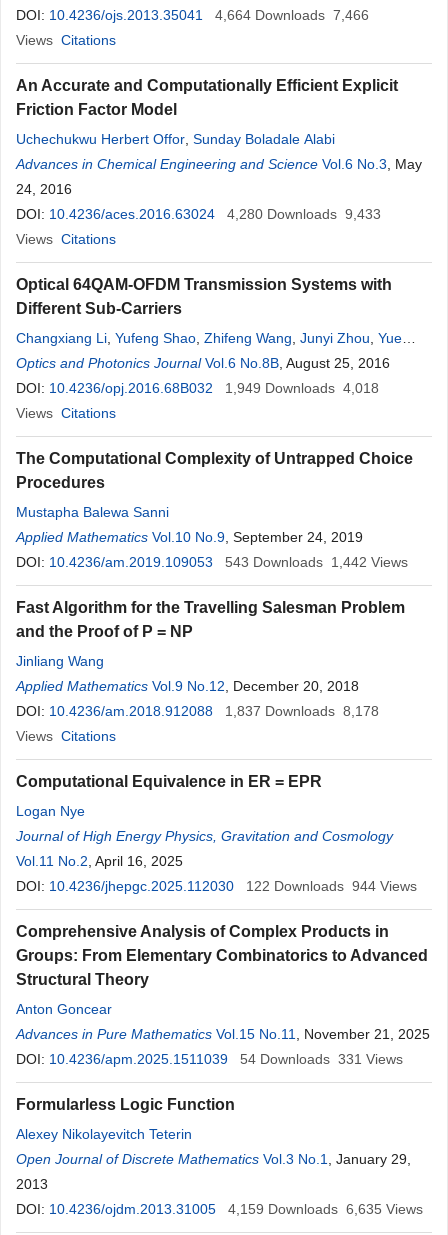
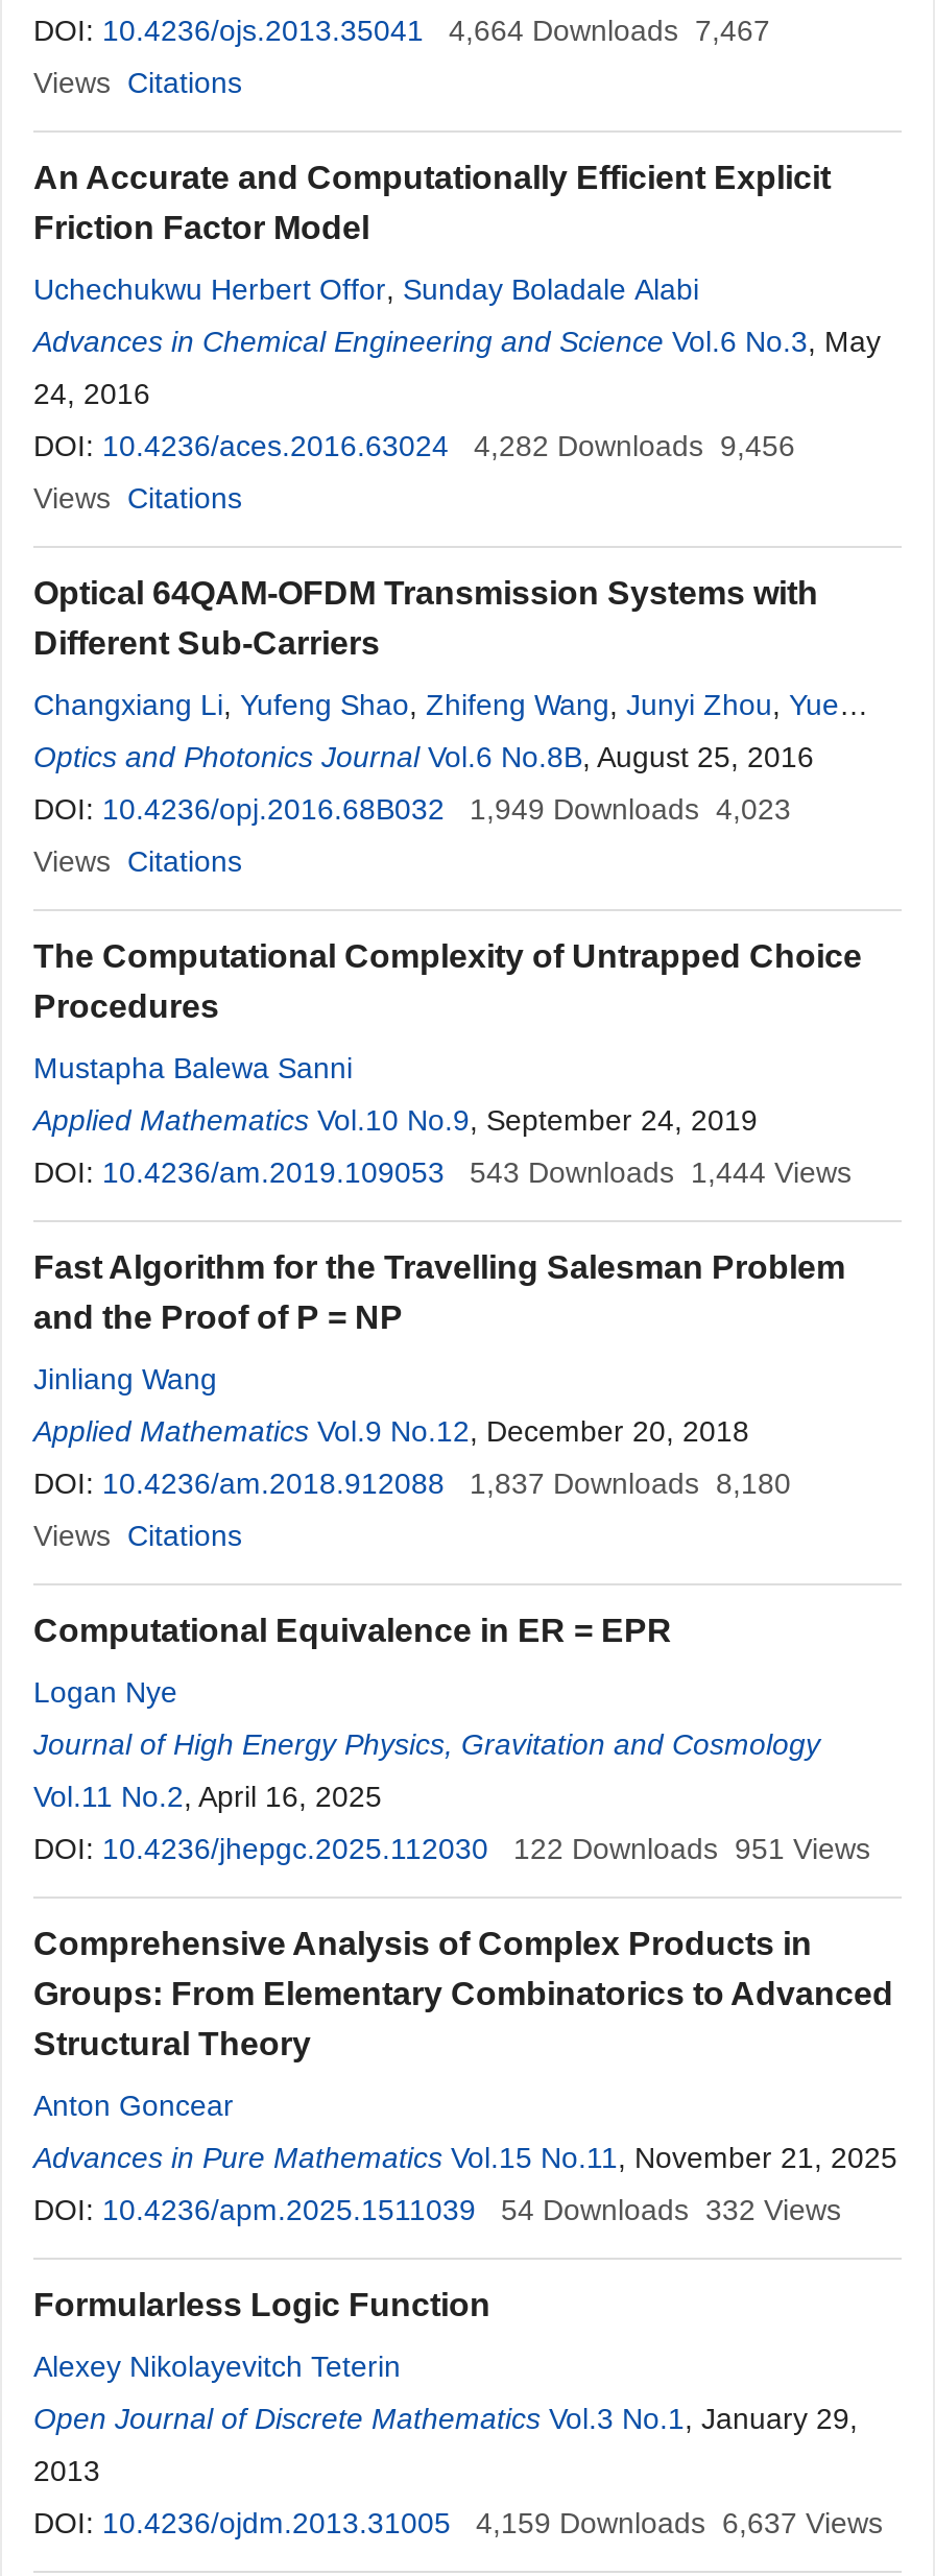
[16,7,369,23] DOI: 10.4236/ojs.2013.35041 4,664 Downloads 7,466 -> [33,14,770,47] DOI: 10.4236/ojs.2013.35041 4,664 Downloads 7,467
[16,206,381,222] DOI: 10.4236/aces.2016.63024 4,280 Downloads 9,433 -> [33,429,795,462] DOI: 10.4236/aces.2016.63024 4,282 Downloads 9,456
[16,380,379,396] DOI: 10.4236/opj.2016.68B032 1,949 Downloads 4,018 -> [33,792,791,826] DOI: 10.4236/opj.2016.68B032 1,949 Downloads 4,023
[225,554,408,570] 543 Downloads 1,442 Views -> [470,1155,852,1189] 543 Downloads 1,444 Views
[16,703,379,719] DOI: 10.4236/am.2018.912088 1,837 Downloads 8,178 -> [33,1466,791,1500] DOI: 10.4236/am.2018.912088 1,837 Downloads 8,180
[246,878,417,894] 122 Downloads 944 Views -> [513,1832,870,1865] 122 Downloads 951 Views
[240,1051,403,1067] 54 Downloads 331 Views -> [501,2193,841,2226] 54 Downloads 332 Views
[228,1201,423,1217] 4,159 Downloads 6,635 Views -> [476,2506,883,2539] 4,159 Downloads 6,637 Views

